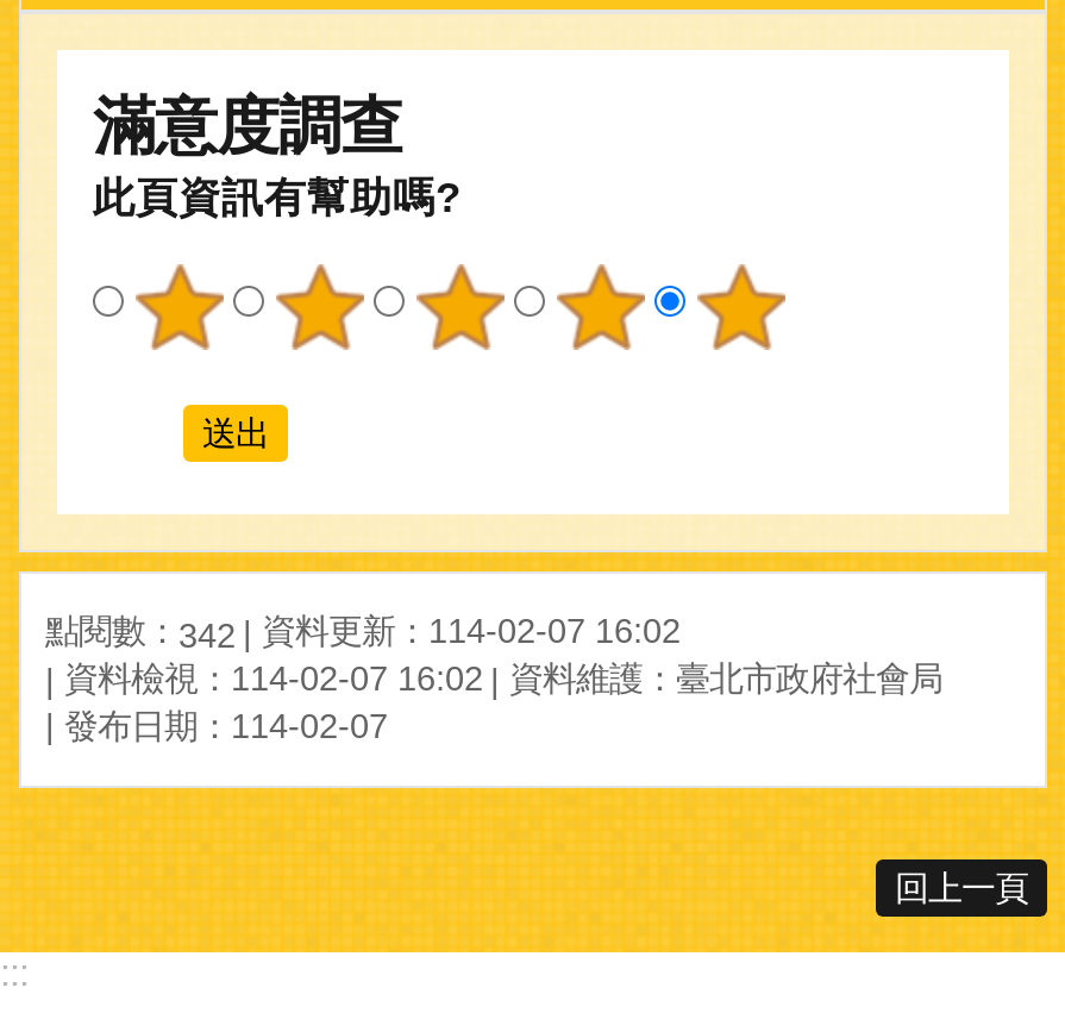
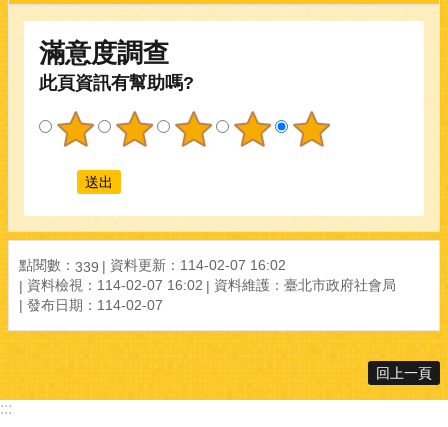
[45,613,681,654] 點閱數：342 資料更新：114-02-07 16:02 -> [19,257,286,275] 點閱數：339 資料更新：114-02-07 16:02

